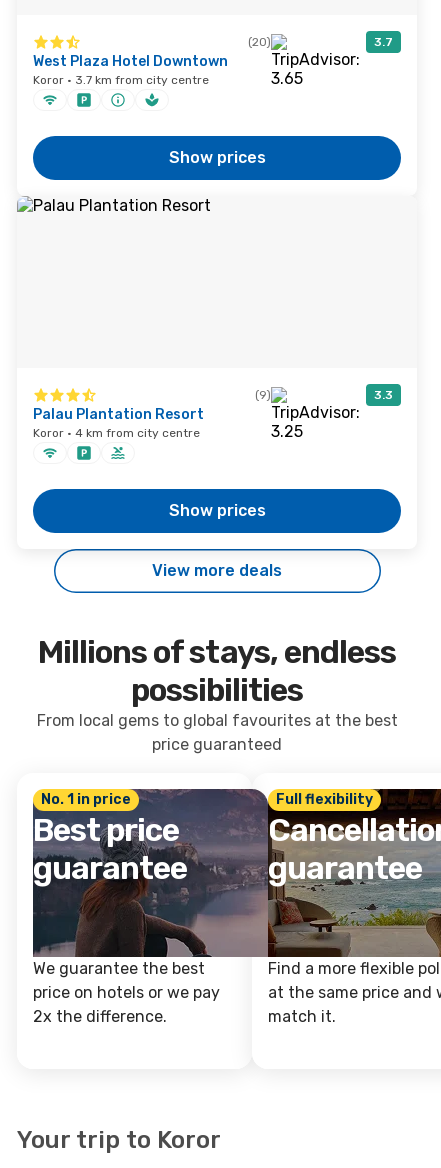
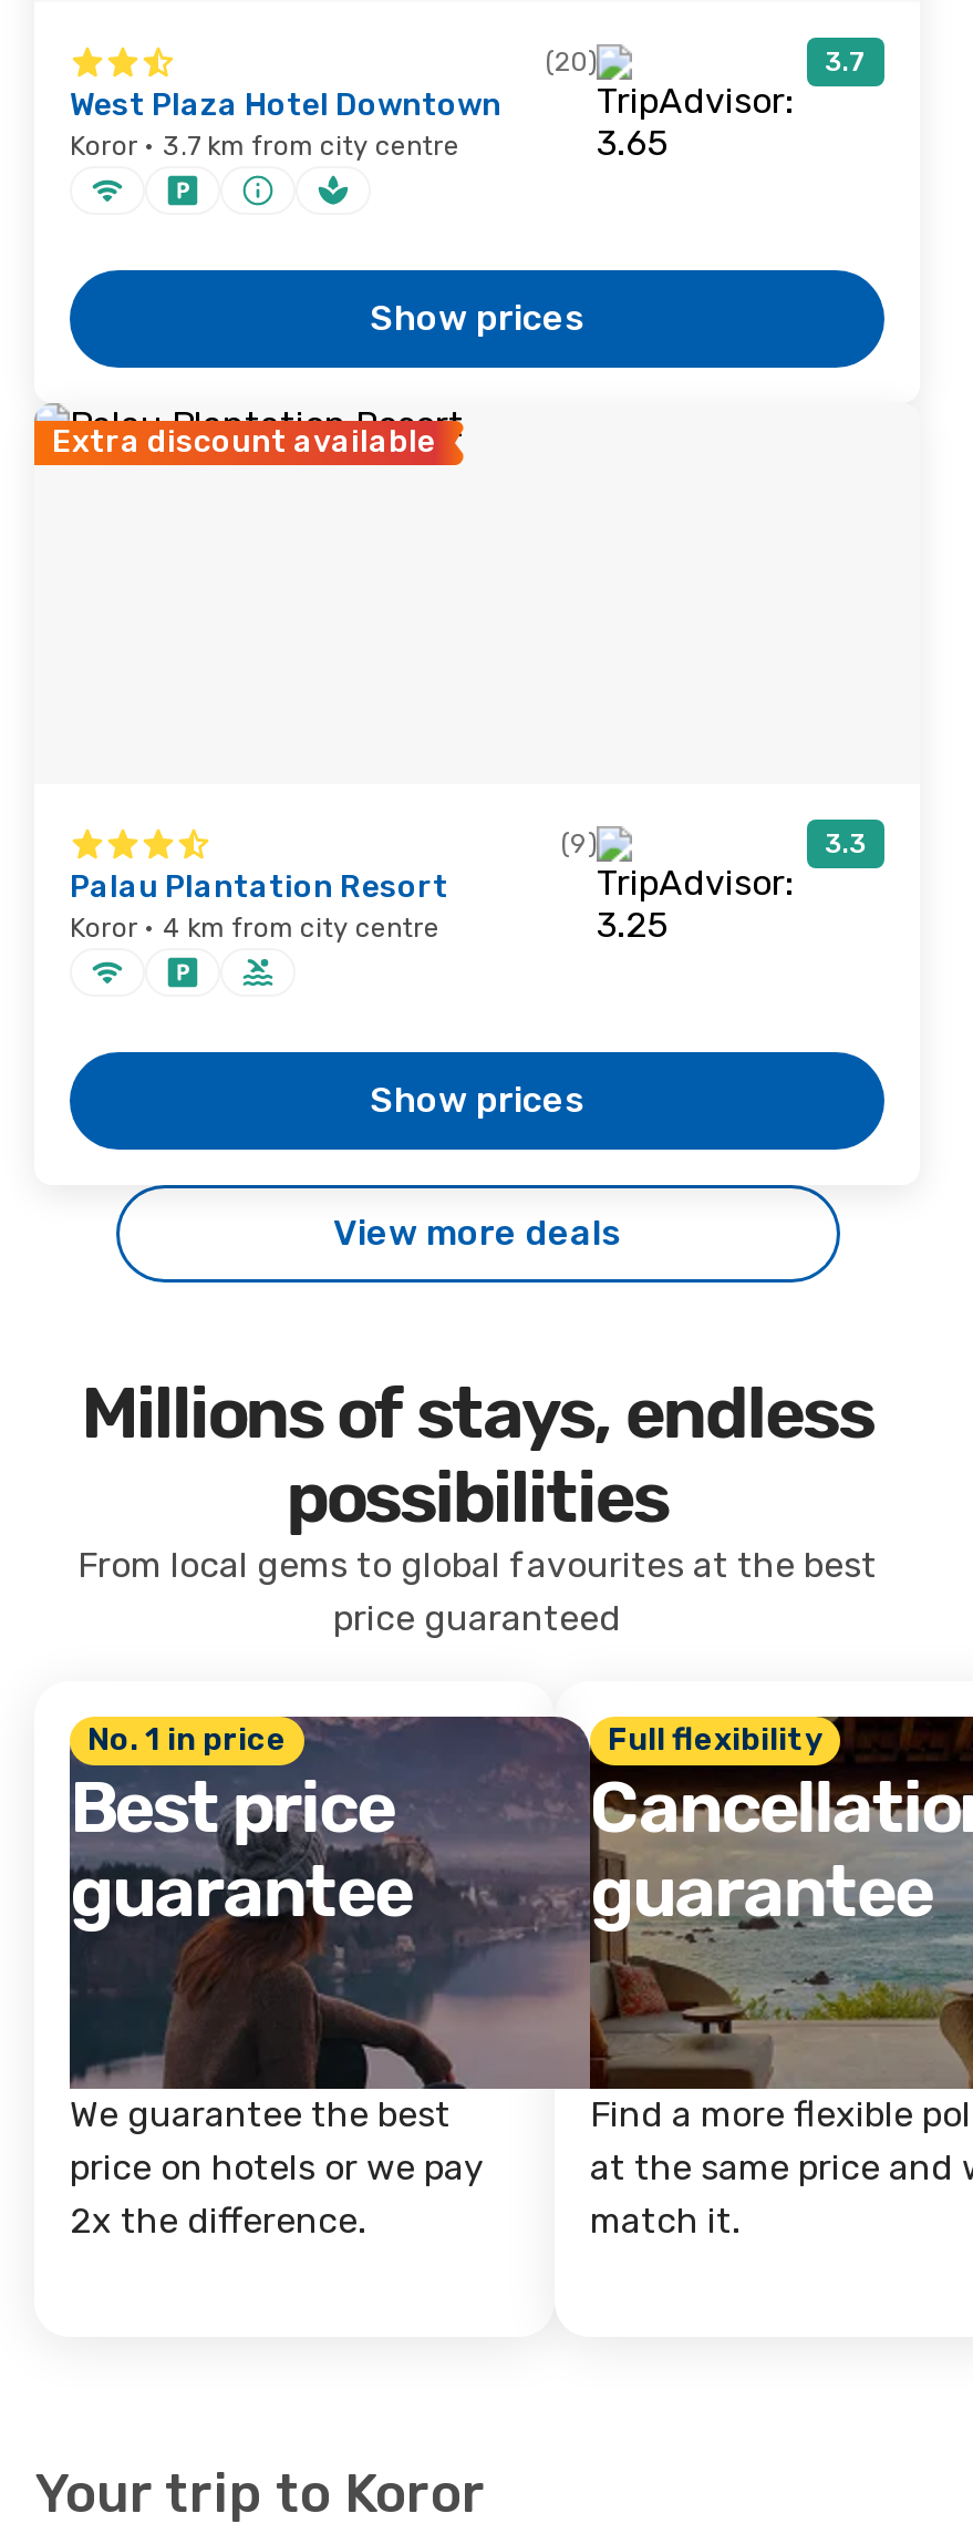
none -> [52,423,435,461] Extra discount available

